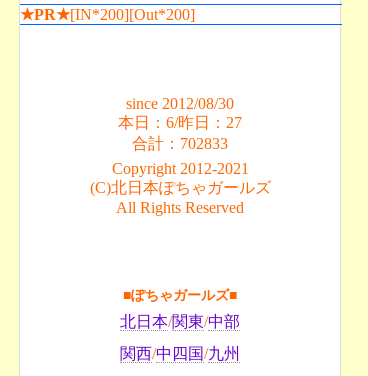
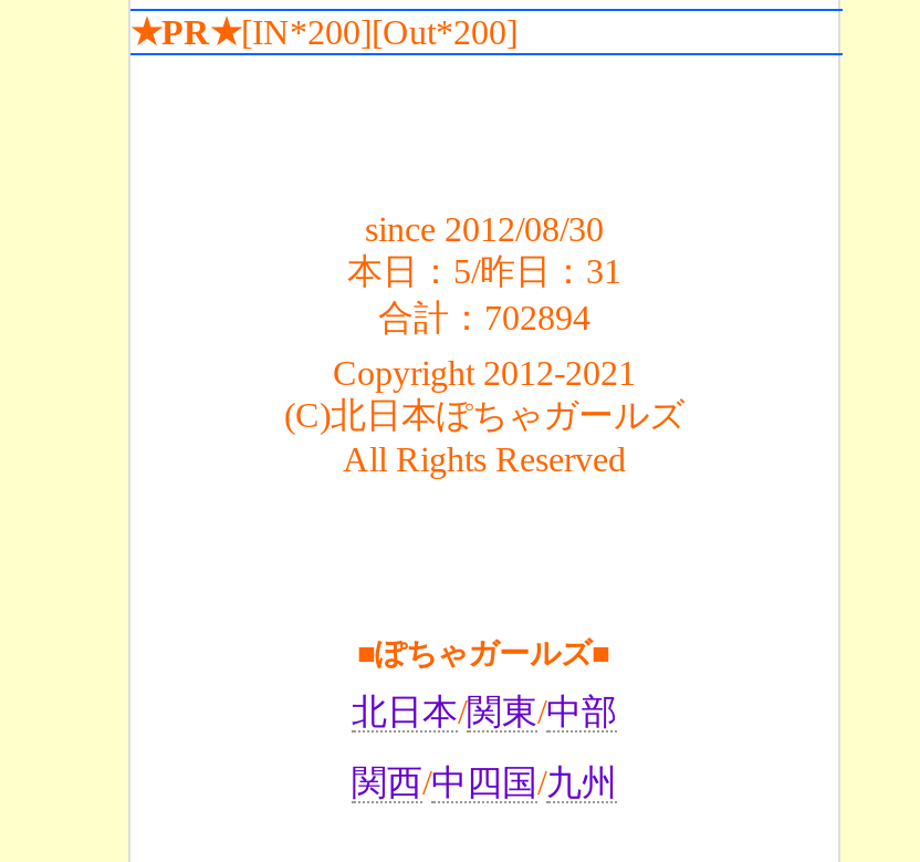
[118,114,242,131] 本日：6/昨日：27 -> [347,252,621,290] 本日：5/昨日：31
[132,135,228,152] 合計：702833 -> [378,299,590,336] 合計：702894

